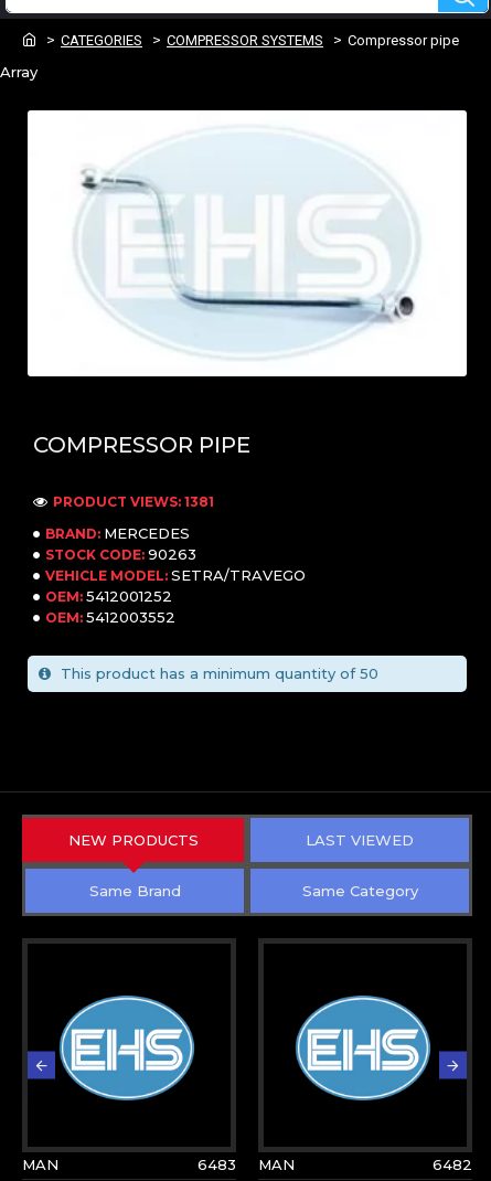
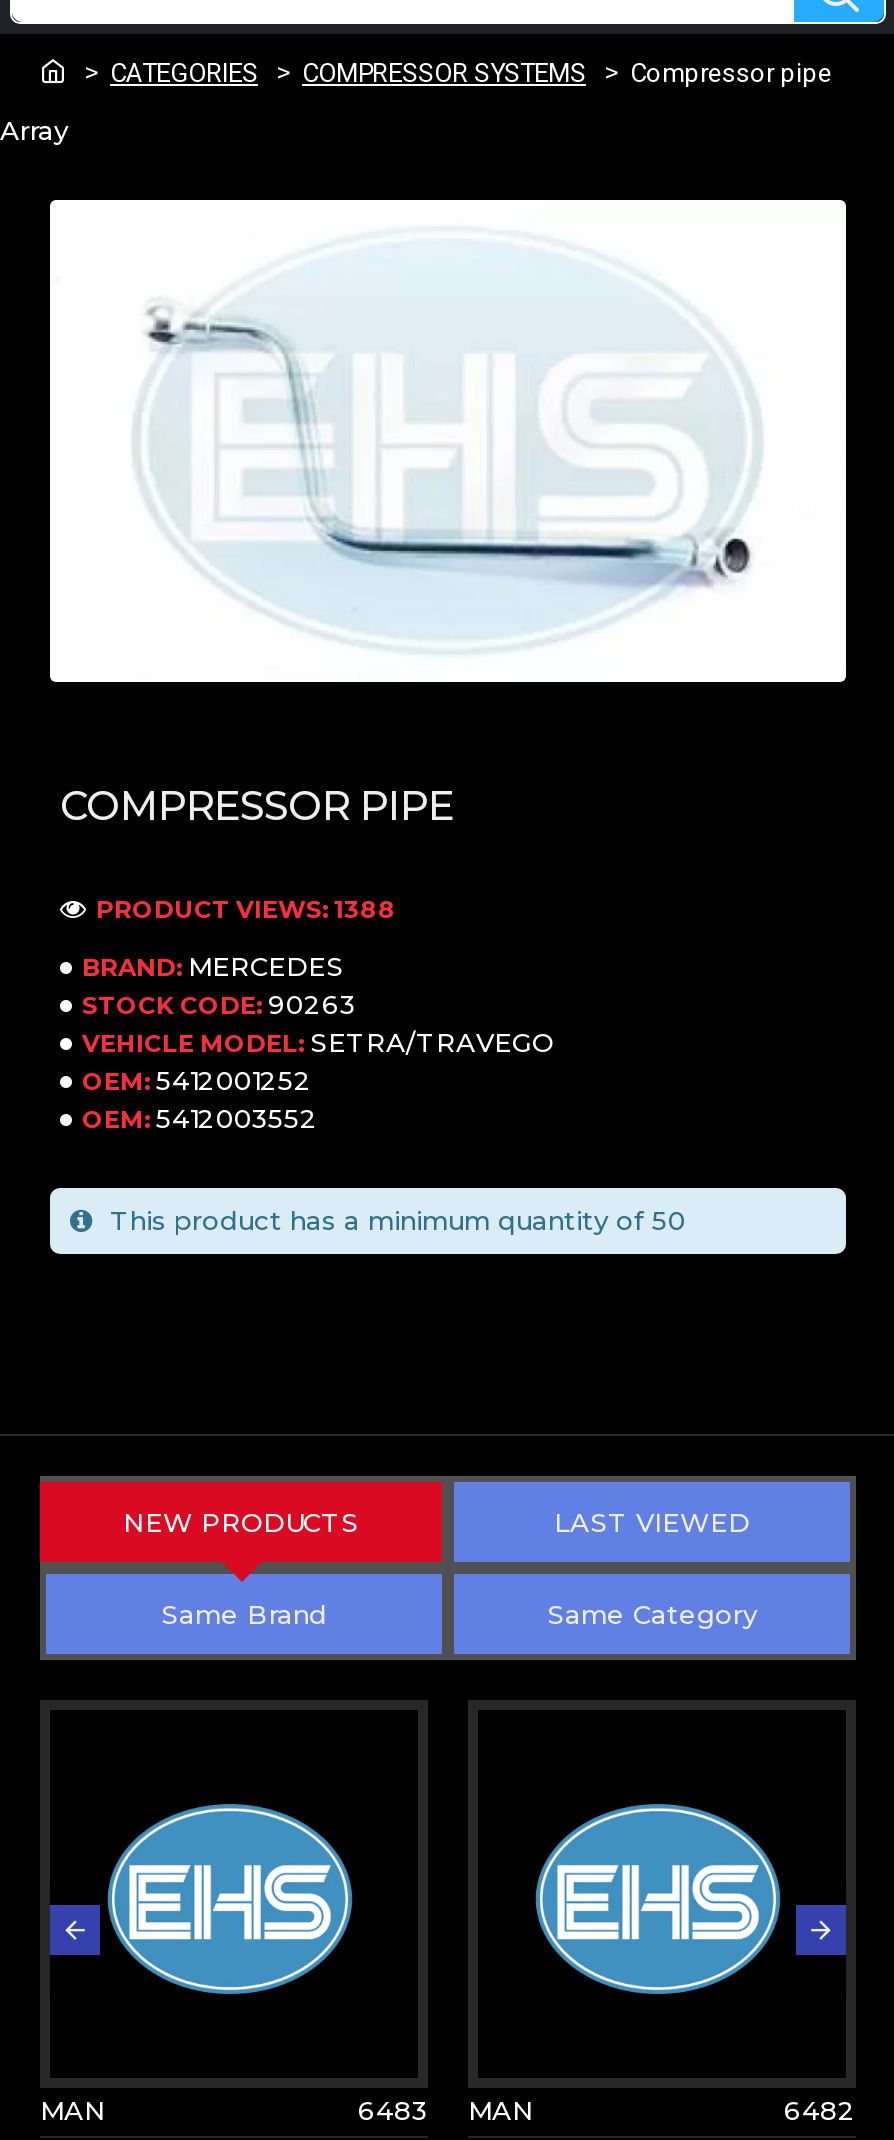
[53,493,214,510] PRODUCT VIEWS: 1381 -> [96,894,396,924] PRODUCT VIEWS: 1388

